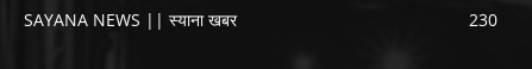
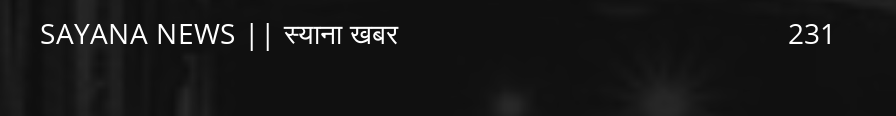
[469,8,497,31] 230 -> [788,14,836,52] 231

